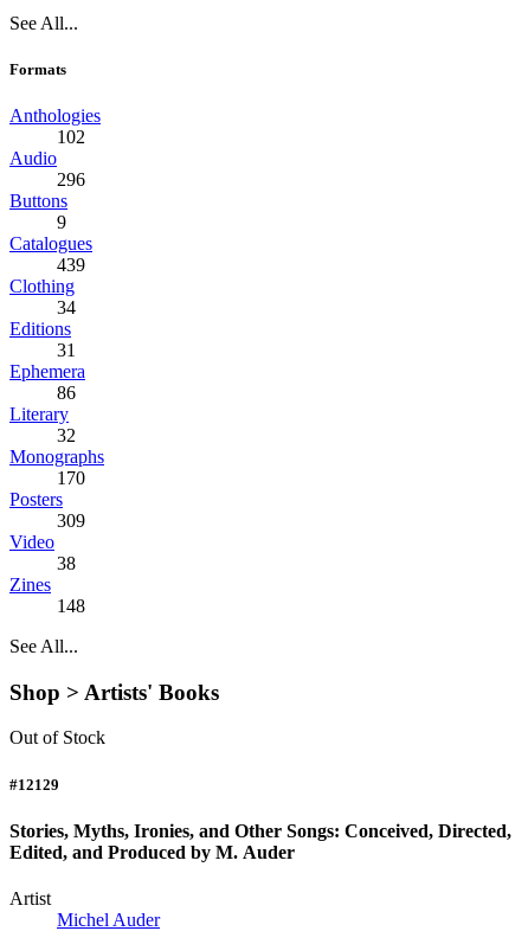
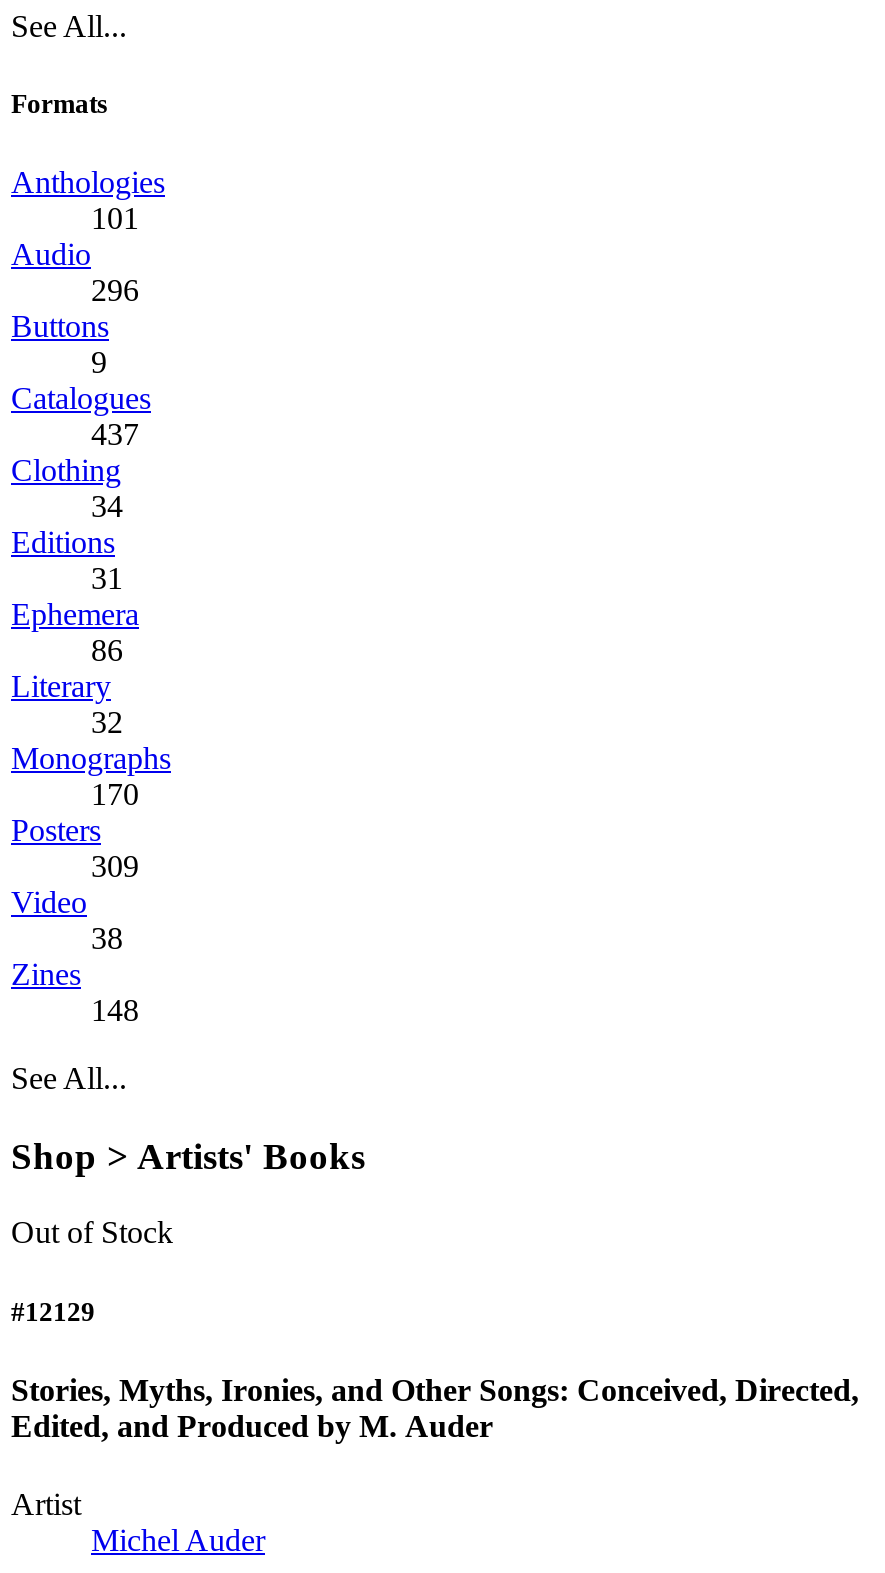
[57,127,85,147] 102 -> [91,201,139,235] 101
[57,255,85,275] 439 -> [91,417,139,451] 437

